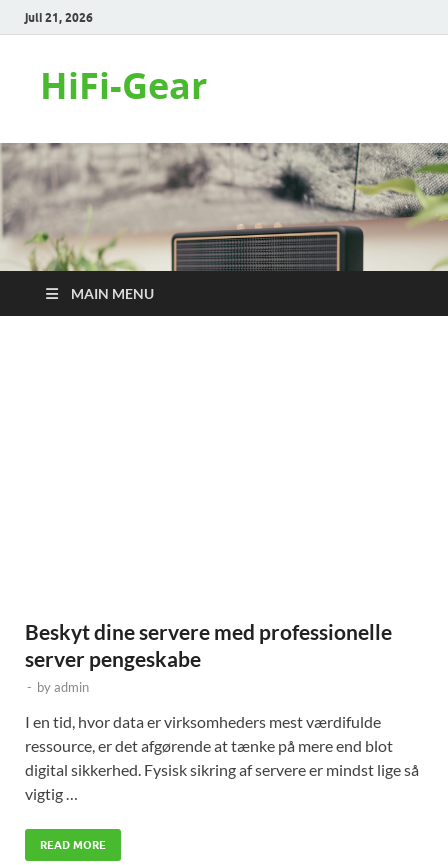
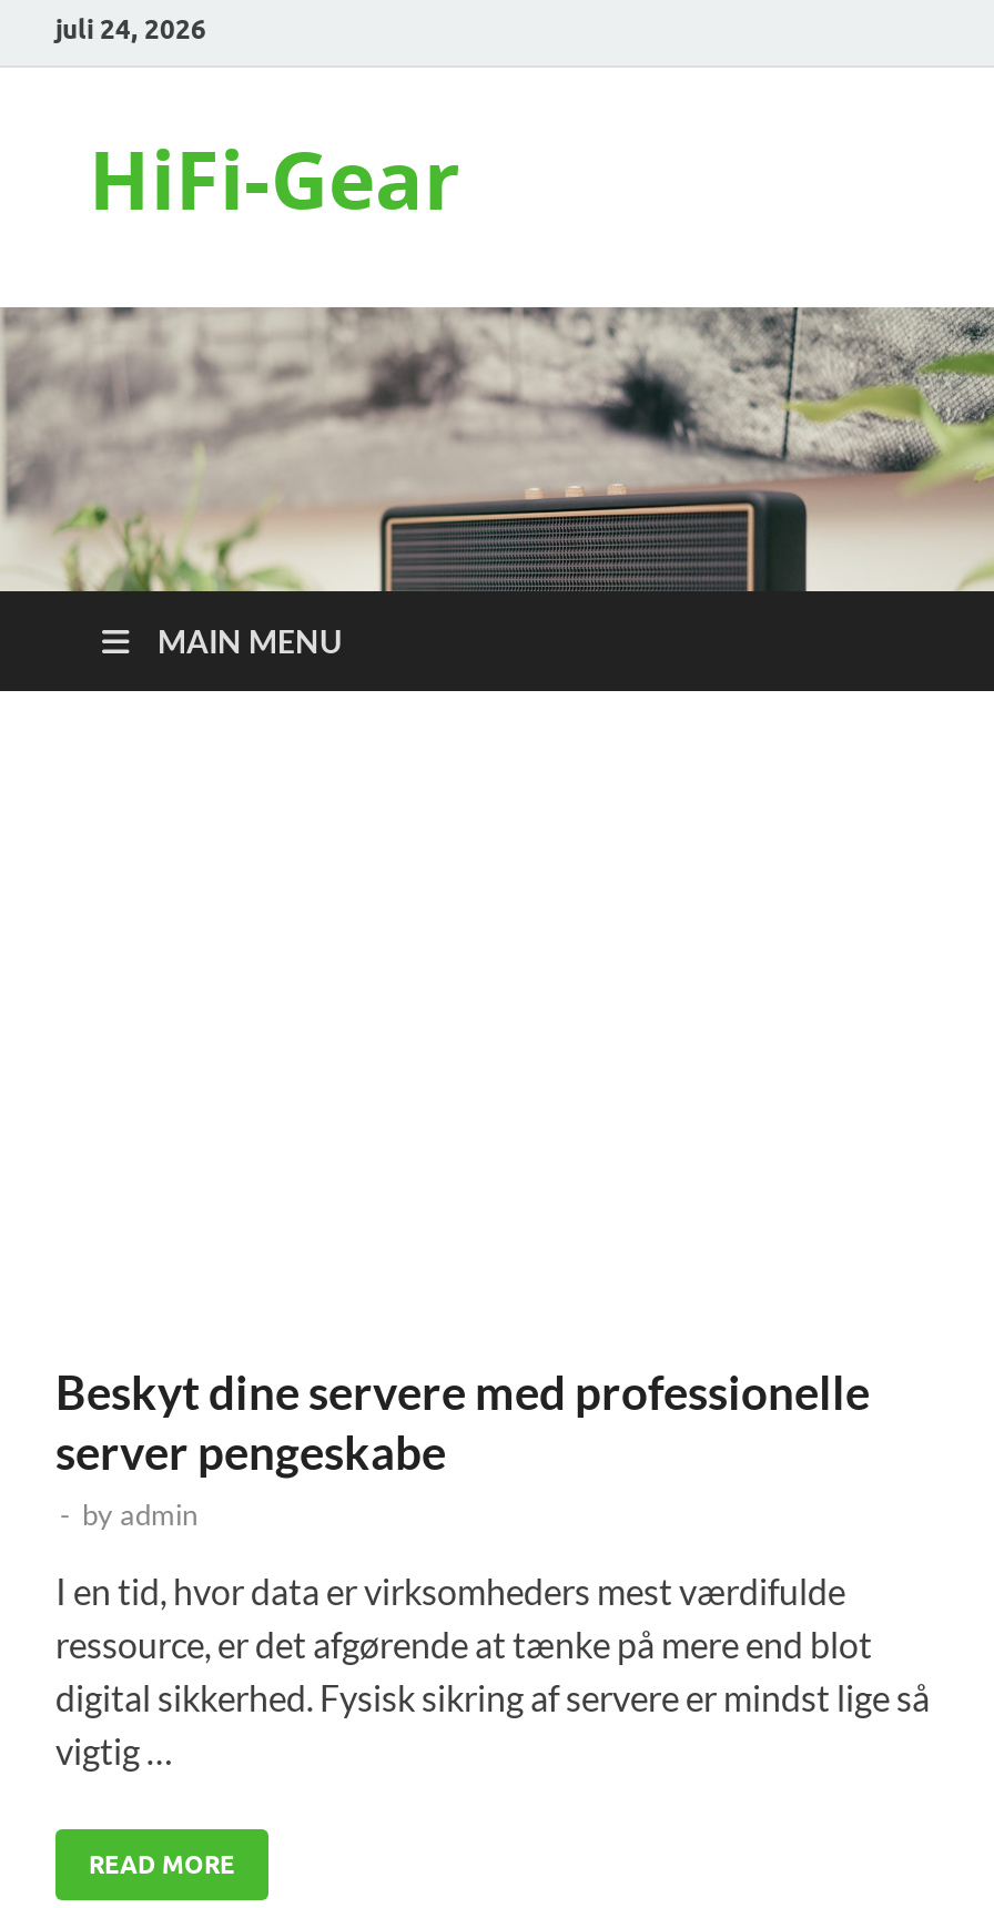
[25,9,93,24] juli 21, 2026 -> [55,11,206,44] juli 24, 2026

